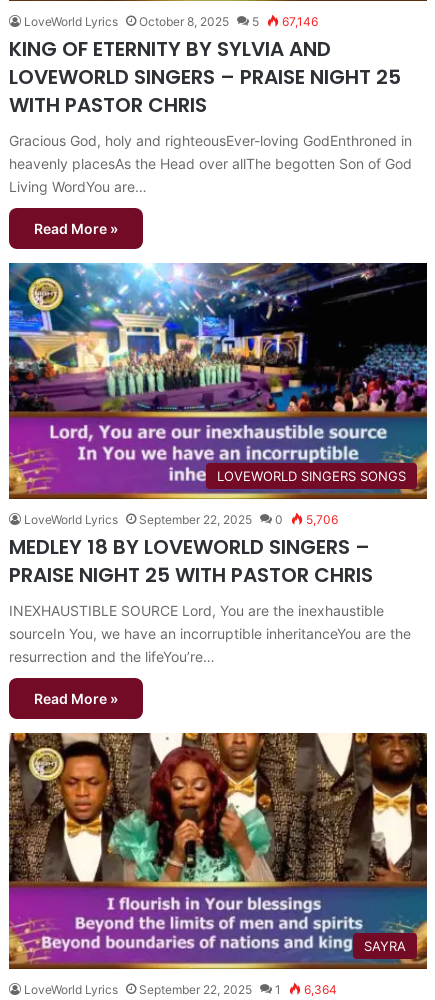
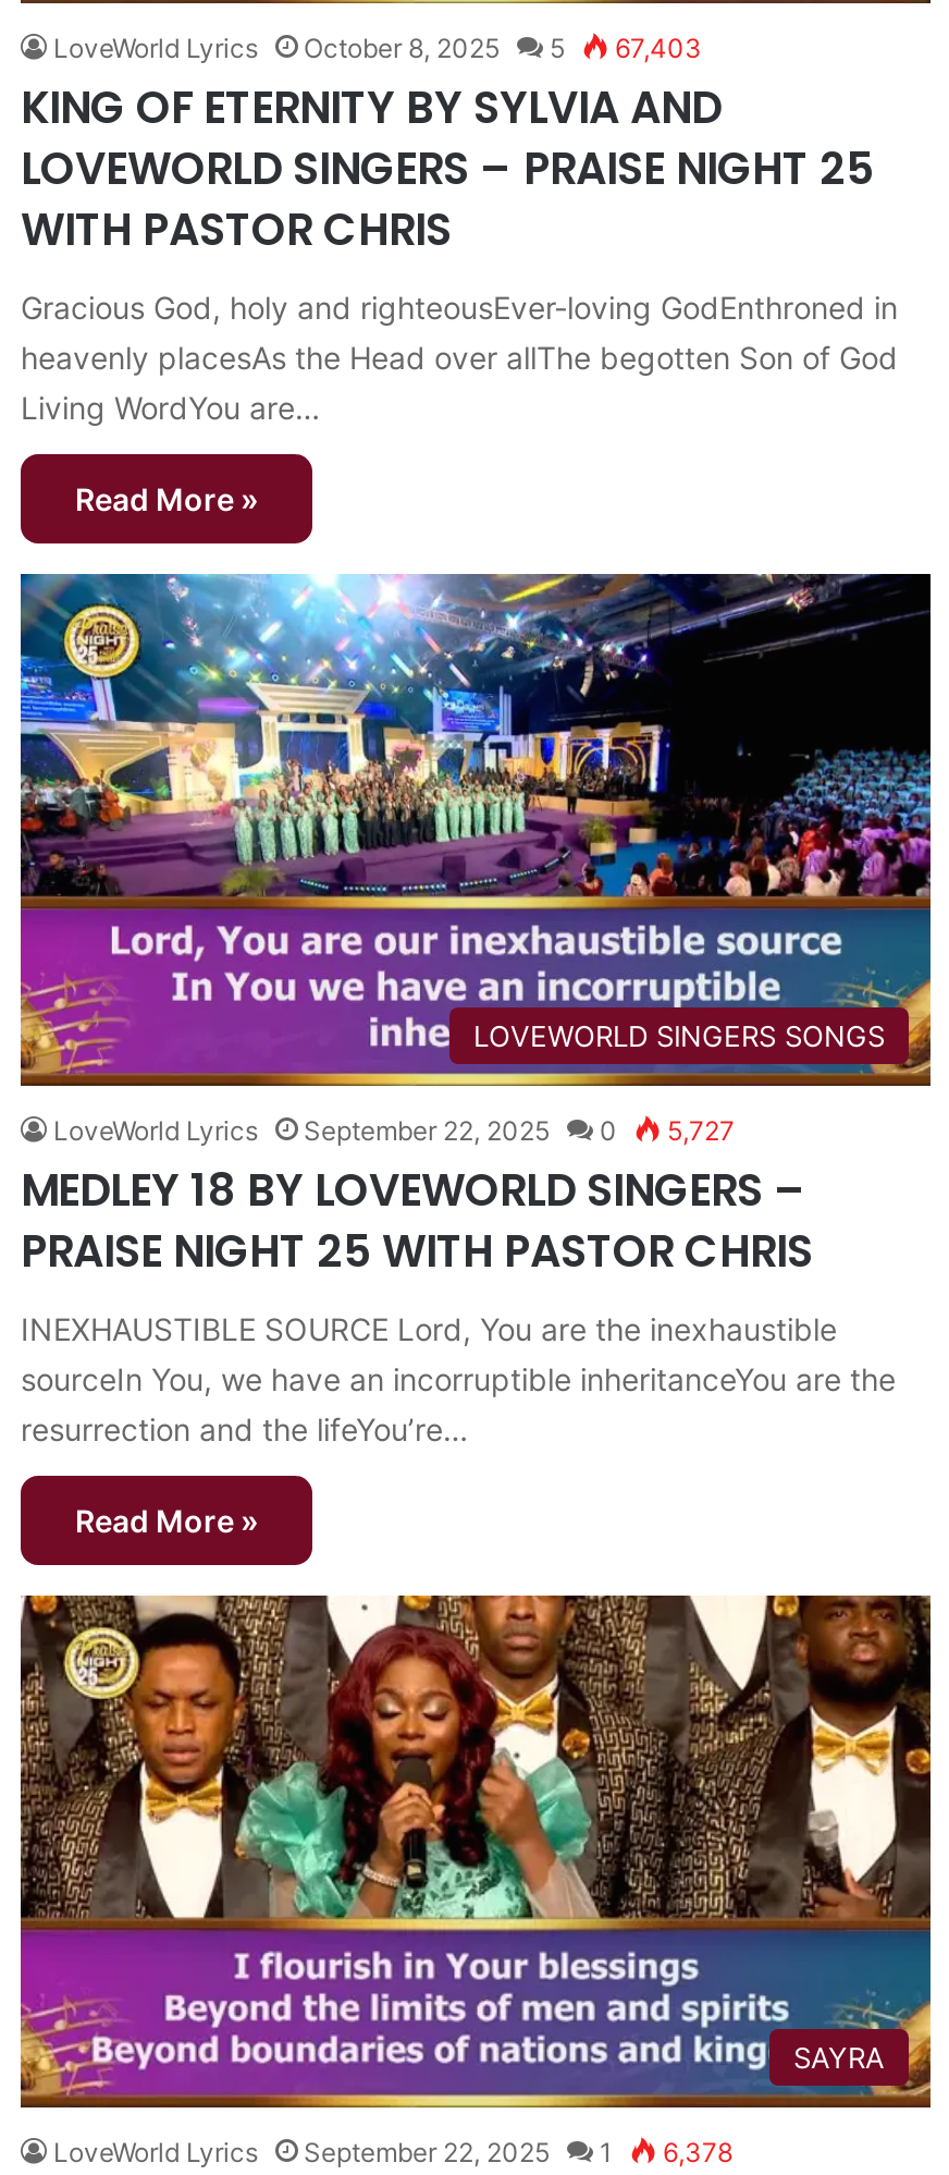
[24,14,318,29] LoveWorld Lyrics October 8, 2025 5 67,146 -> [53,31,702,64] LoveWorld Lyrics October 8, 2025 5 67,403
[24,512,338,527] LoveWorld Lyrics September 22, 2025 0 5,706 -> [53,1114,735,1146] LoveWorld Lyrics September 22, 2025 0 5,727
[24,982,337,997] LoveWorld Lyrics September 22, 2025 1 6,364 -> [53,2136,732,2168] LoveWorld Lyrics September 22, 2025 1 6,378

